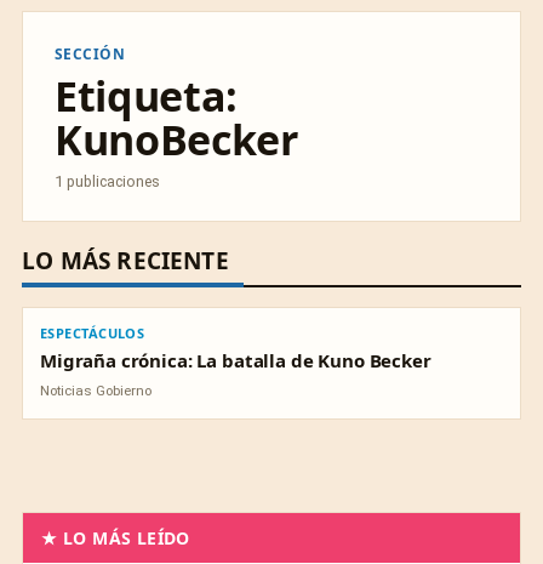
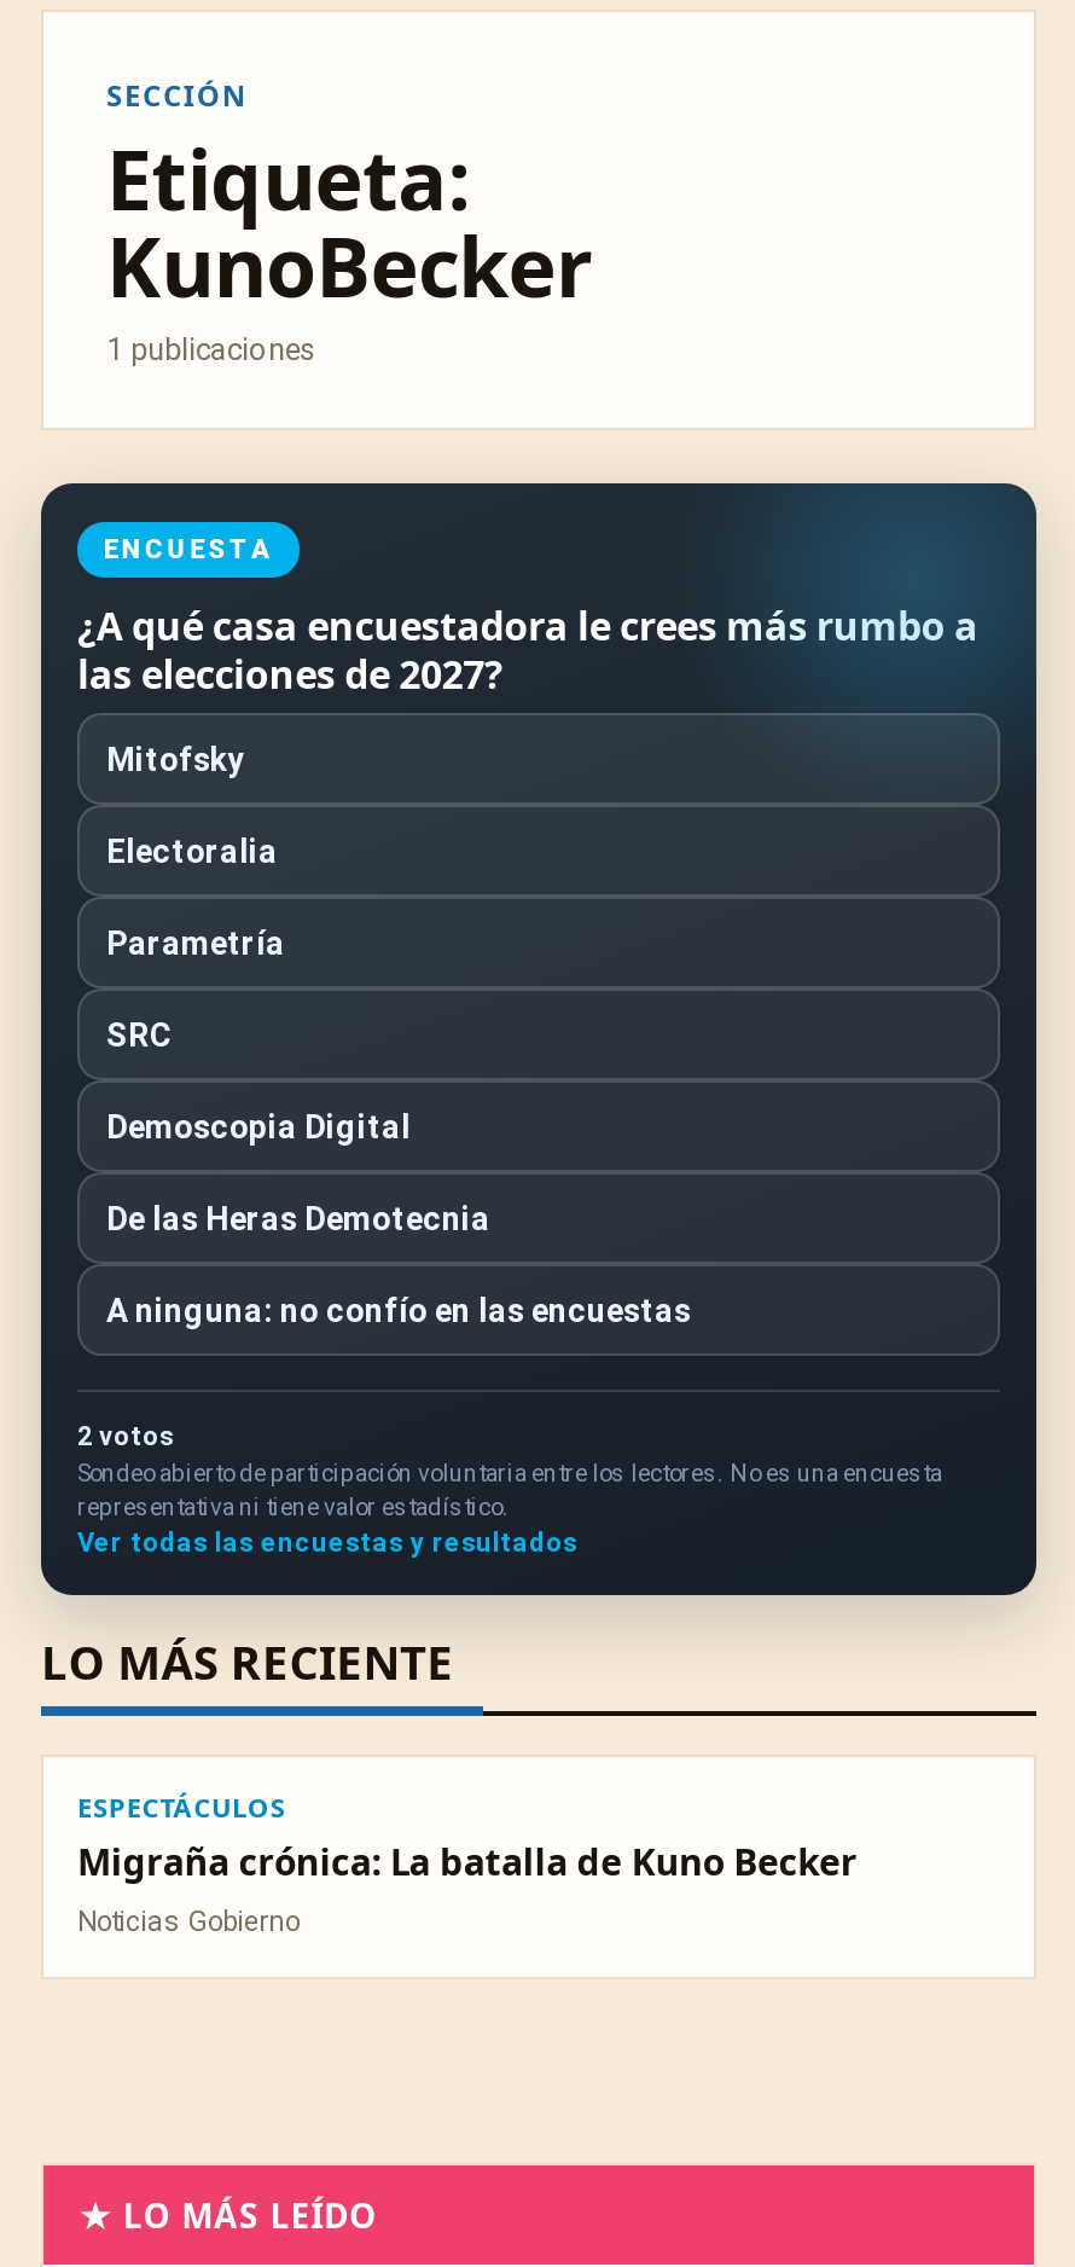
none -> [36,481,1041,1610] [image] | ENCUESTA | ¿A qué casa encuestadora le crees más rumbo a | las elecciones de 2027? | Mitofsky | Electoralia | Parametría | SRC | Demoscopia Digital | De las Heras Demotecnia | A ninguna: no confío en las encuestas | 2 votos | Sondeo abierto de participación voluntaria entre los lectores. No es una encuesta | representativa ni tiene valor estadístico. | Ver todas las encuestas y resultados

